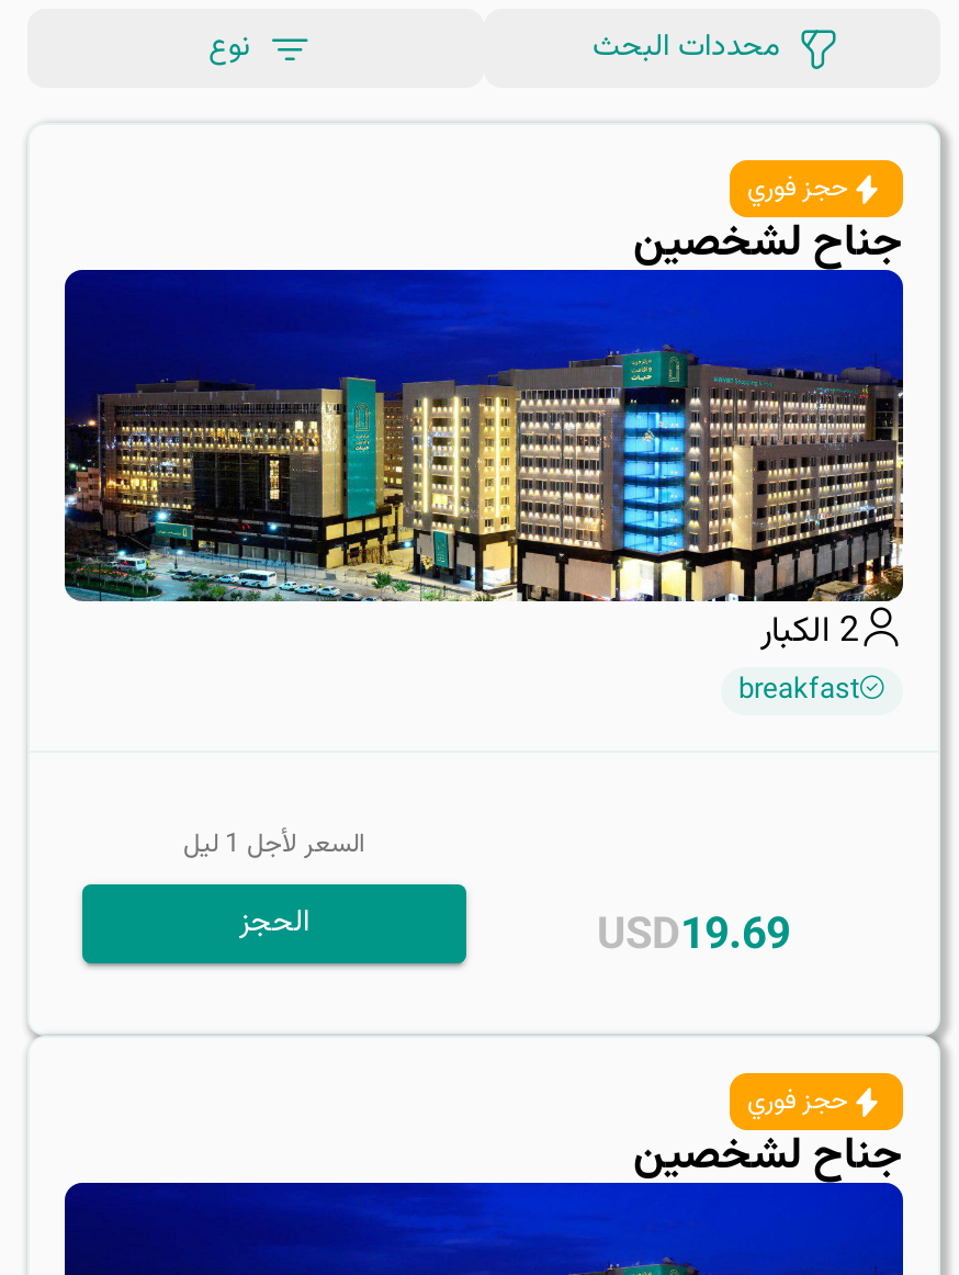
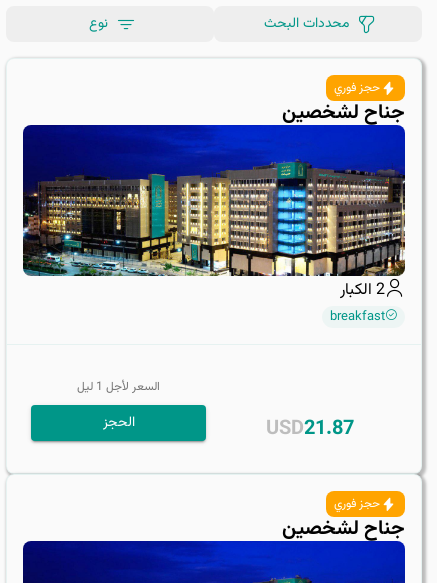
[597,902,790,972] USD 19.69 -> [265,413,353,445] USD 21.87

